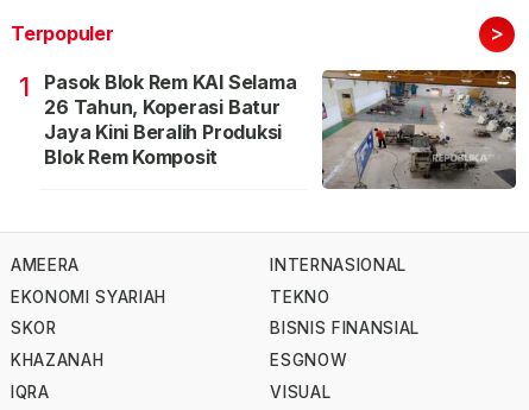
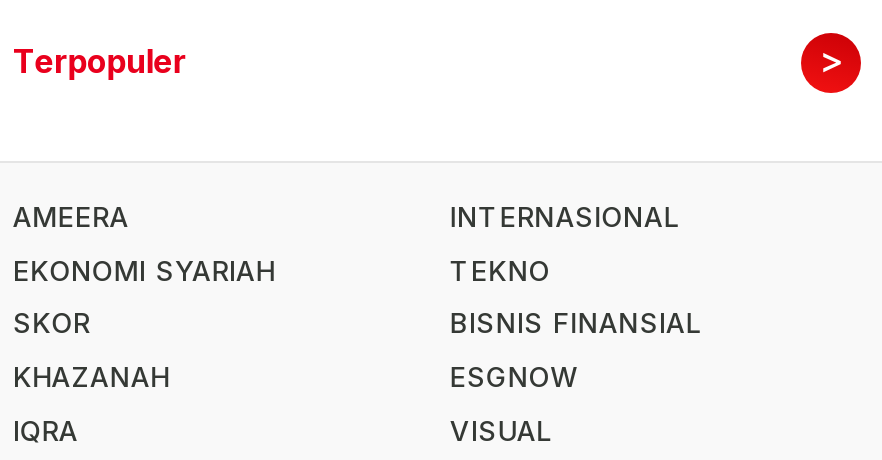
[19,69,517,190] [image] | 1 | Pasok Blok Rem KAI Selama | 26 Tahun, Koperasi Batur | Jaya Kini Beralih Produksi | Blok Rem Komposit -> none

